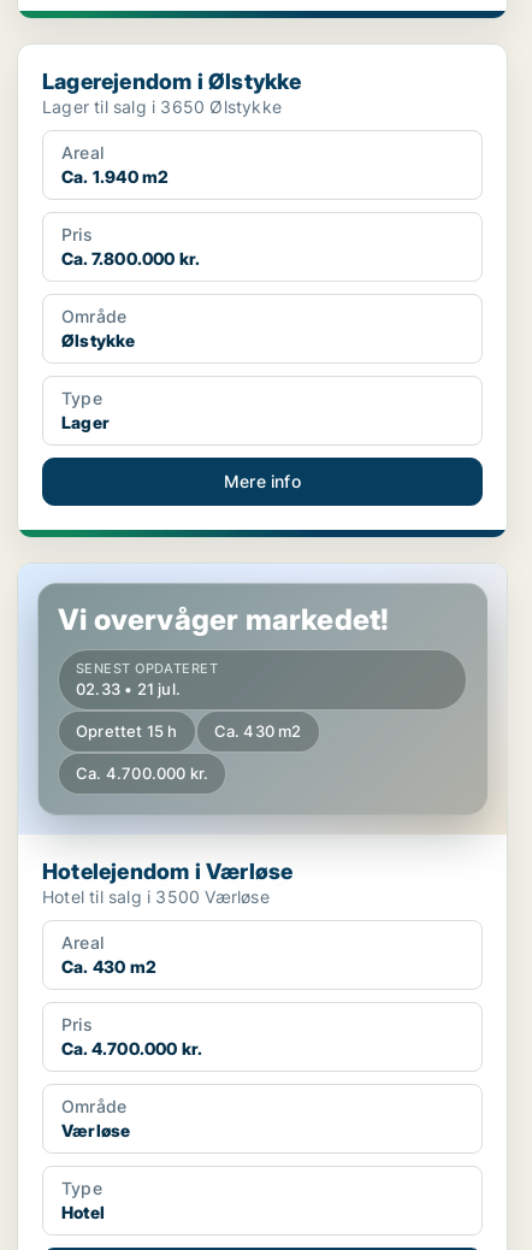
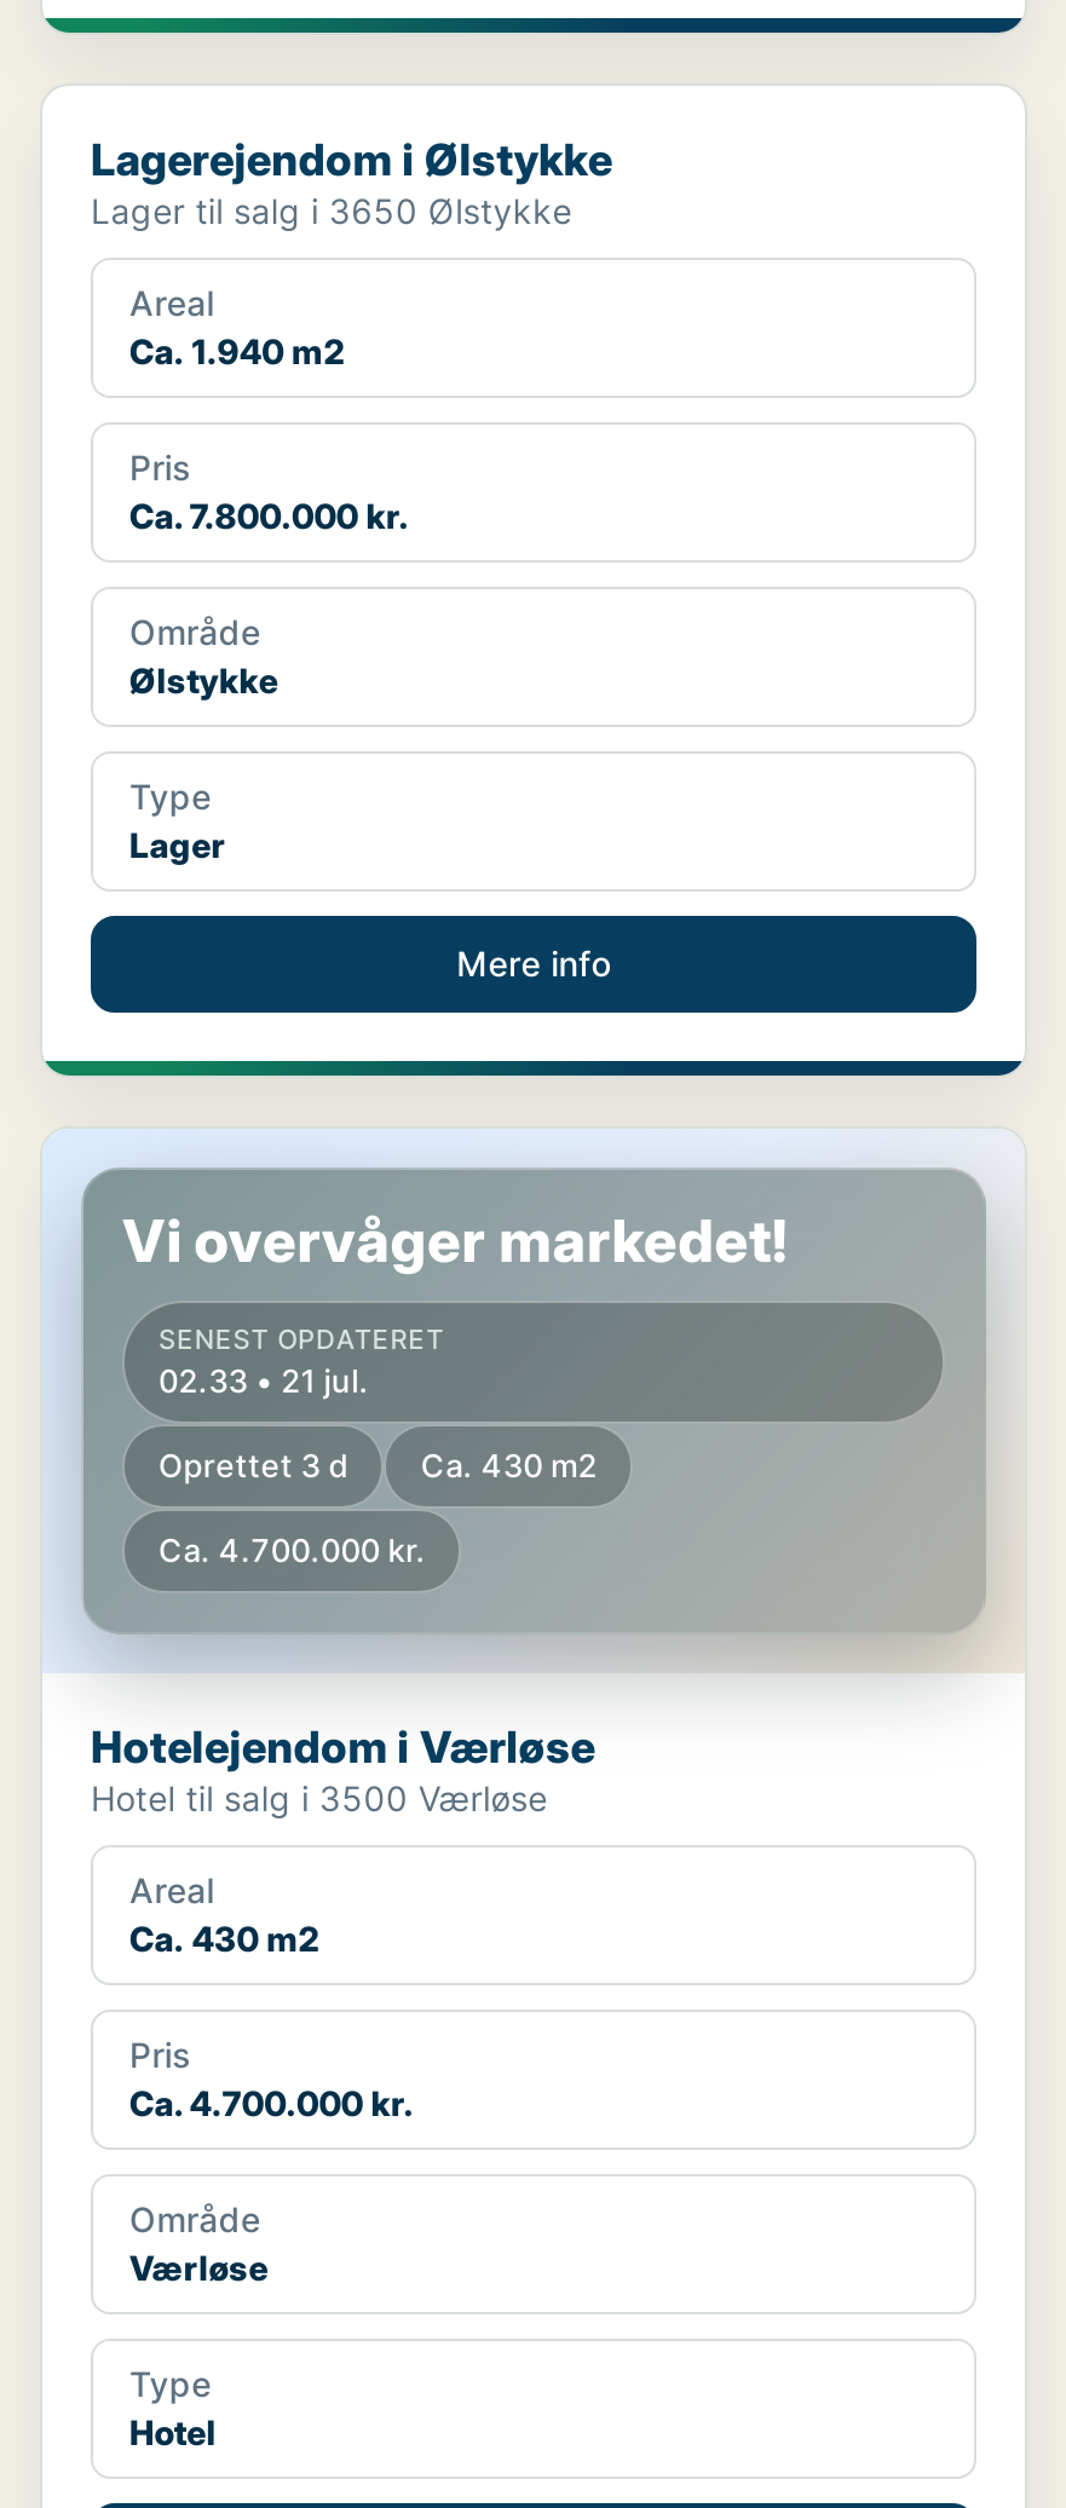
[76,722,302,741] Oprettet 15 h Ca. 430 m2 -> [159,1446,597,1485] Oprettet 3 d Ca. 430 m2

